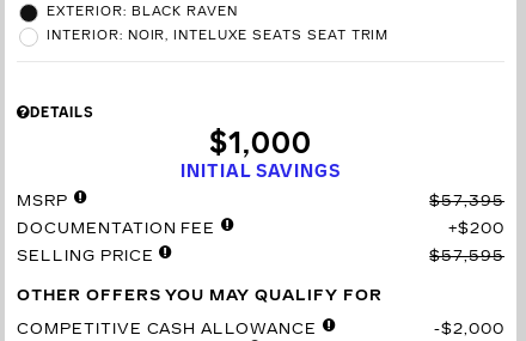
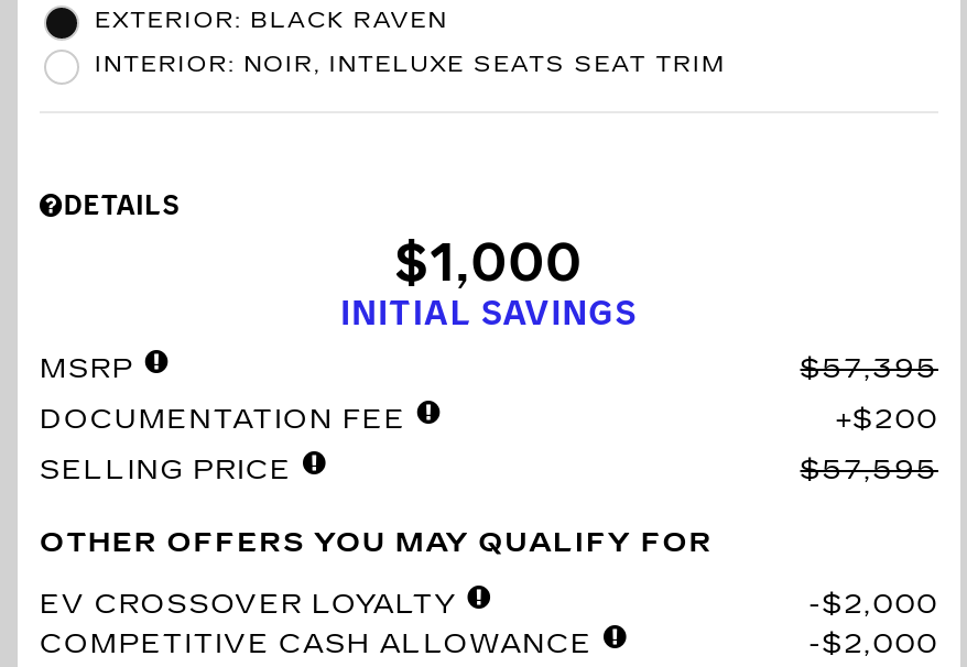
none -> [40,590,938,620] EV CROSSOVER LOYALTY | $2,000

